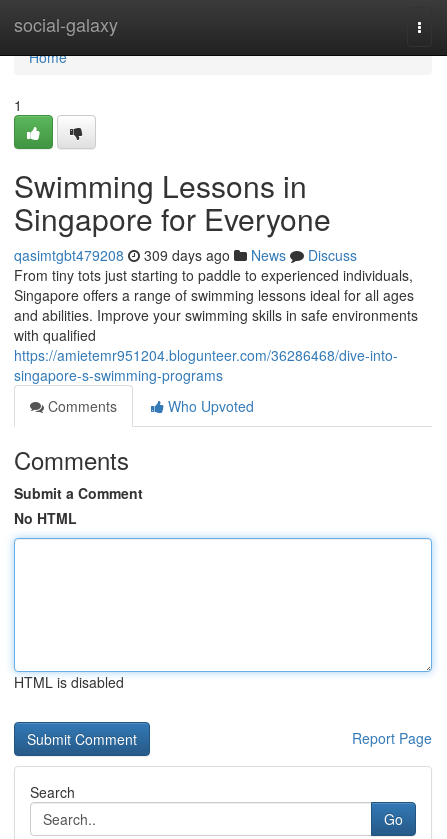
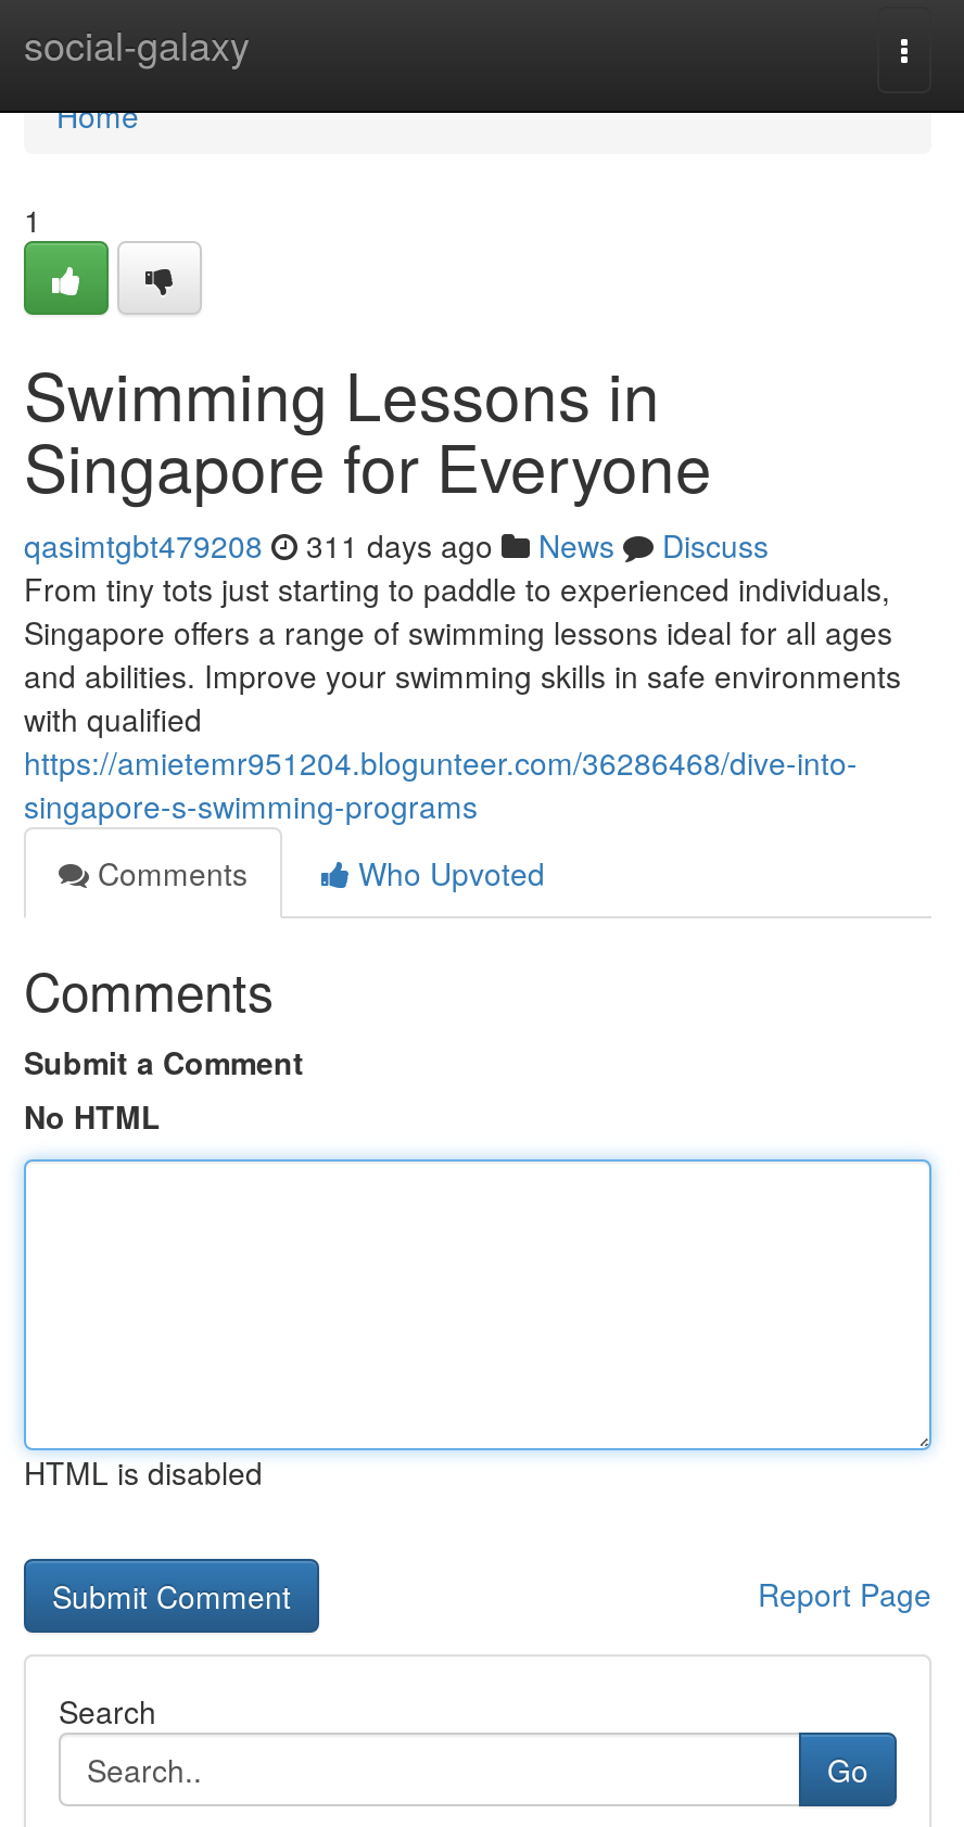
[14,245,357,265] qasimtgbt479208 309 days ago News Discuss -> [24,523,769,567] qasimtgbt479208 311 days ago News Discuss

